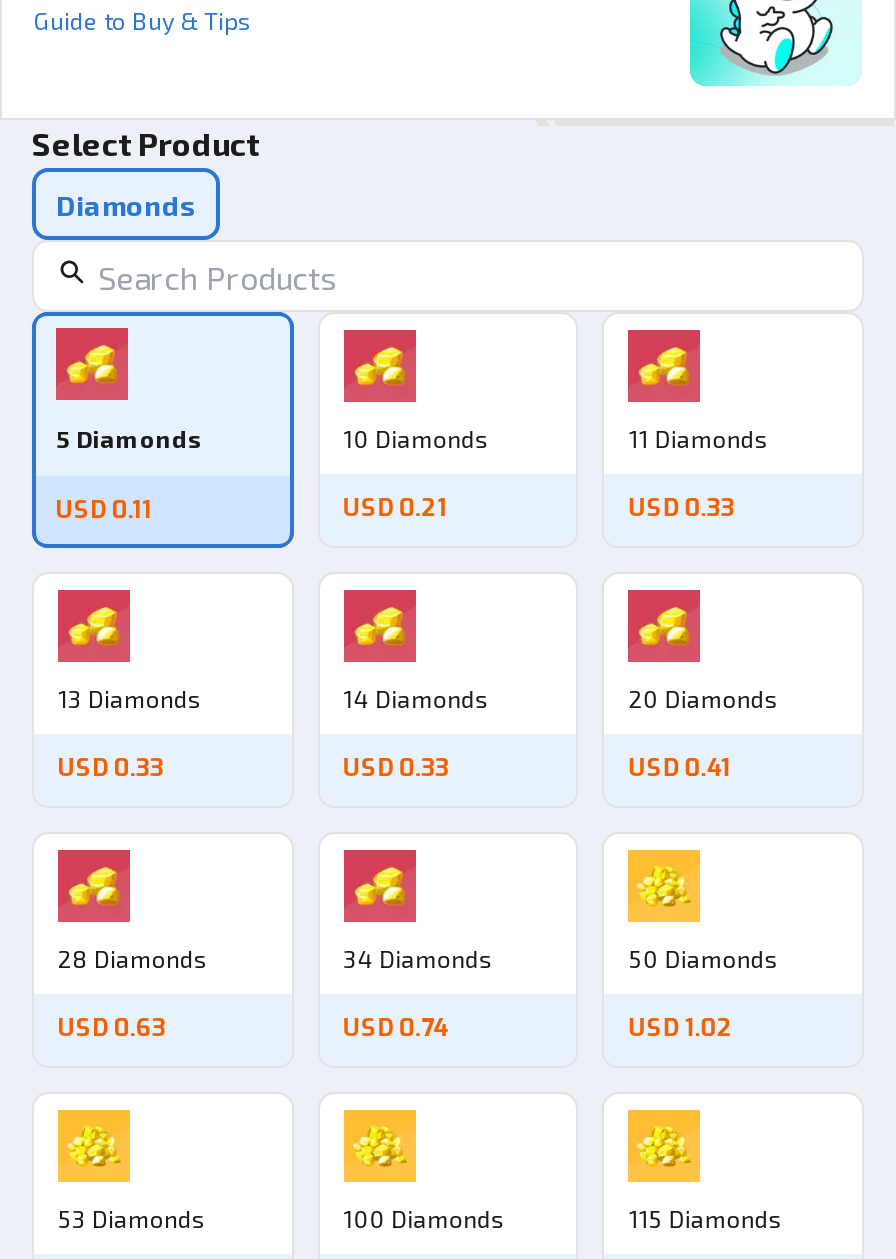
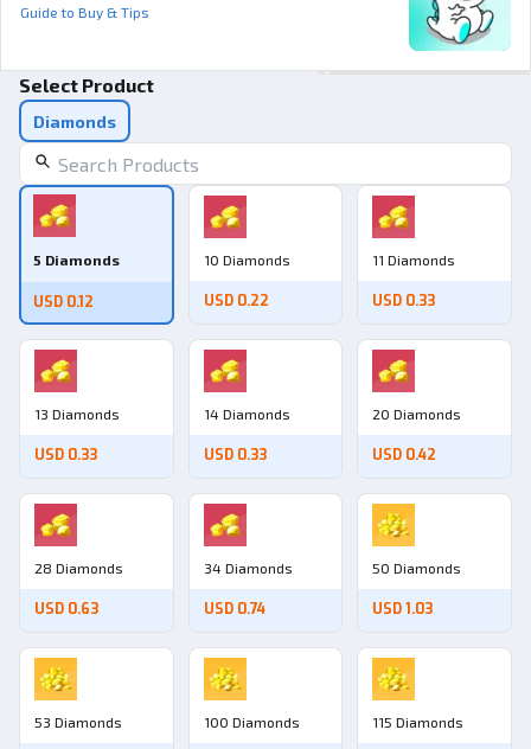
[56,494,152,526] USD 0.11 -> [33,293,94,312] USD 0.12
[343,492,447,524] USD 0.21 -> [204,292,269,311] USD 0.22
[629,752,731,784] USD 0.41 -> [373,446,437,465] USD 0.42
[629,1012,733,1044] USD 1.02 -> [373,600,433,619] USD 1.03

